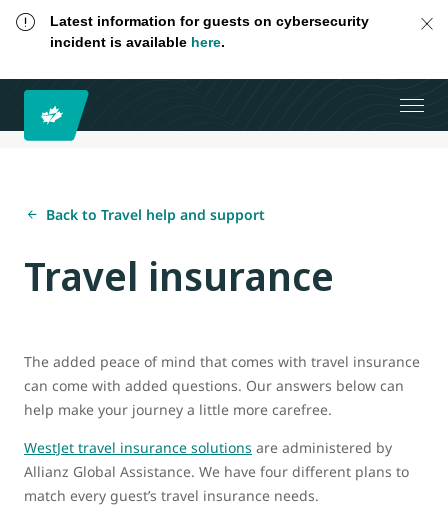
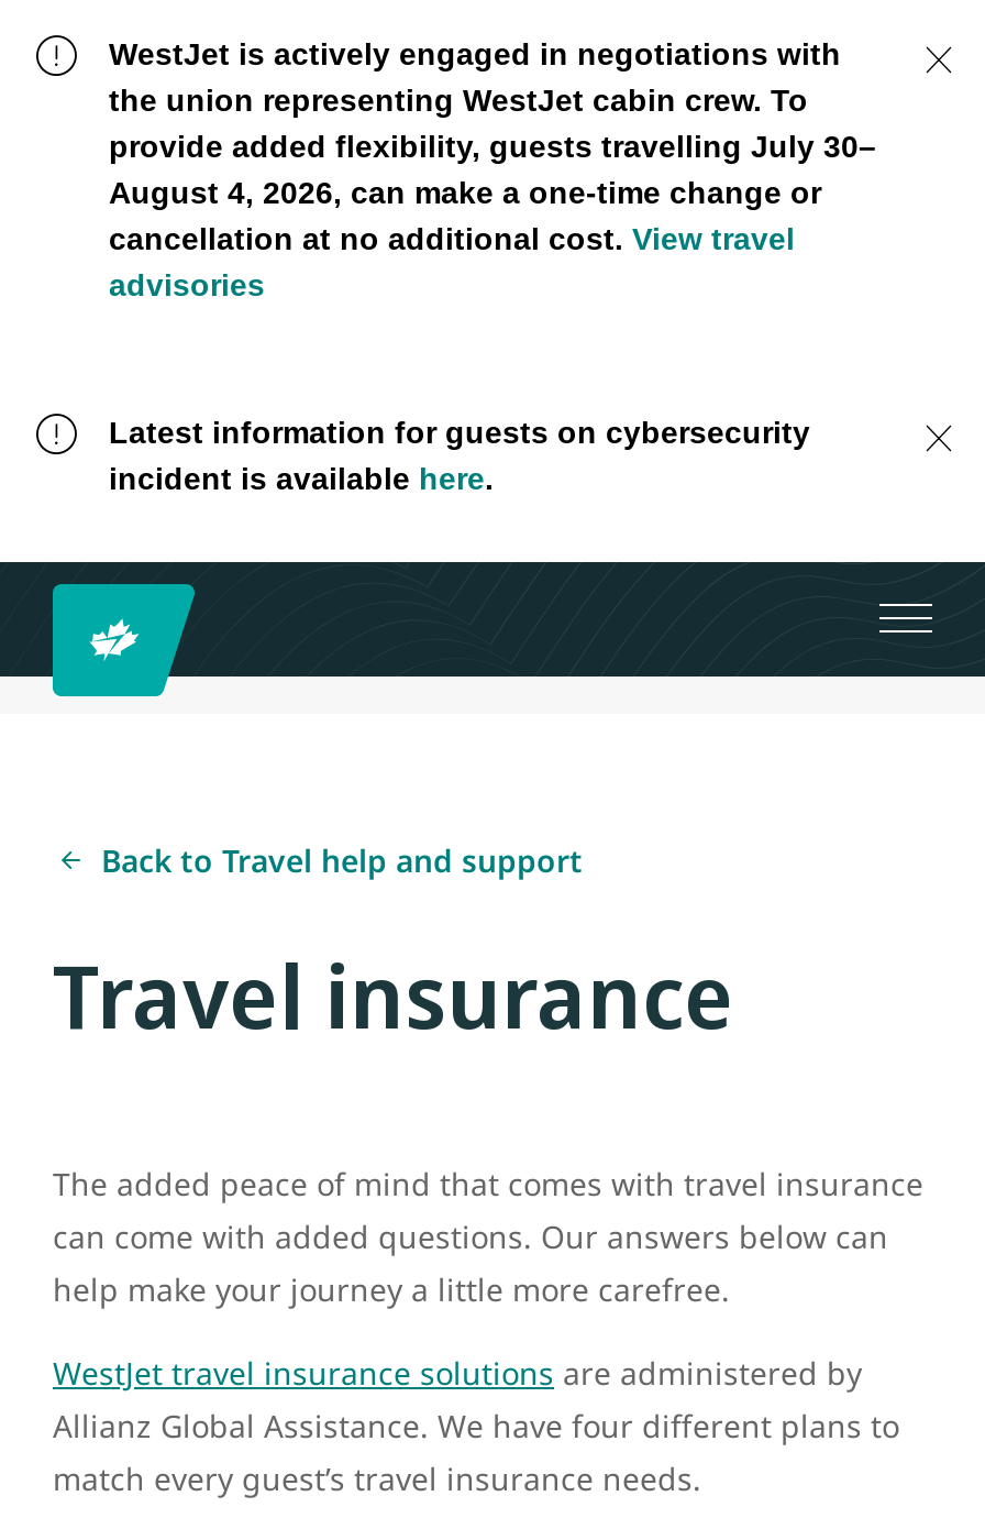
none -> [109,36,876,302] WestJet is actively engaged in negotiations with | the union representing WestJet cabin crew. To | provide added flexibility, guests travelling July 30– | August 4, 2026, can make a one-time change or | cancellation at no additional cost. View travel | advisories

